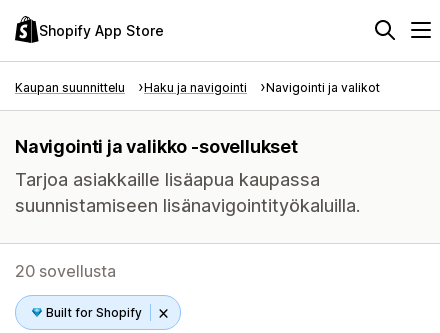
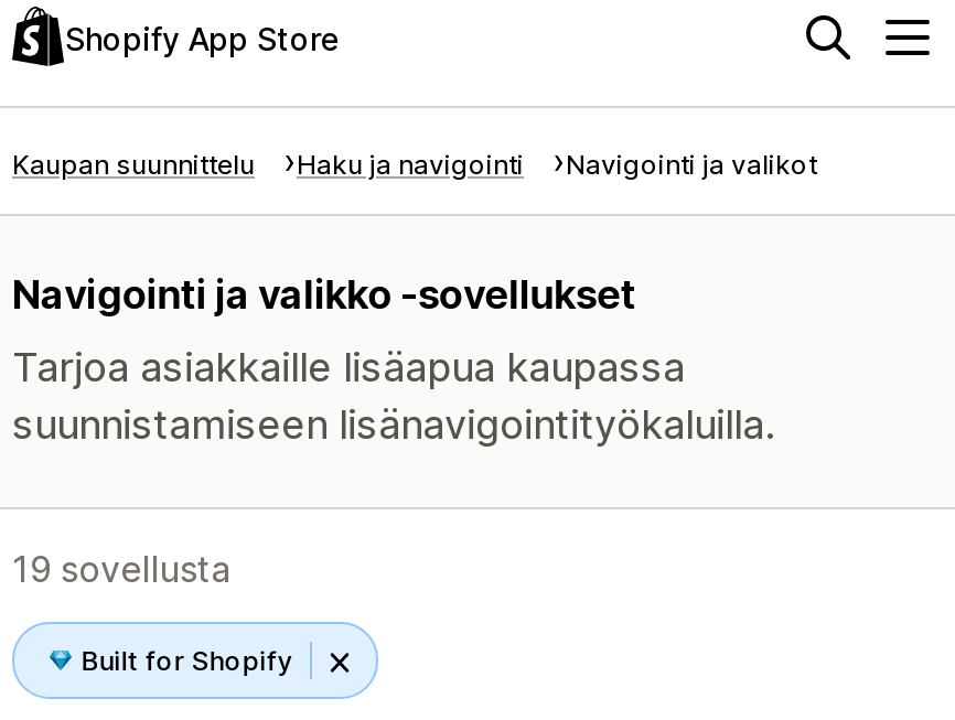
[15,261,116,281] 20 sovellusta -> [12,547,230,591] 19 sovellusta

